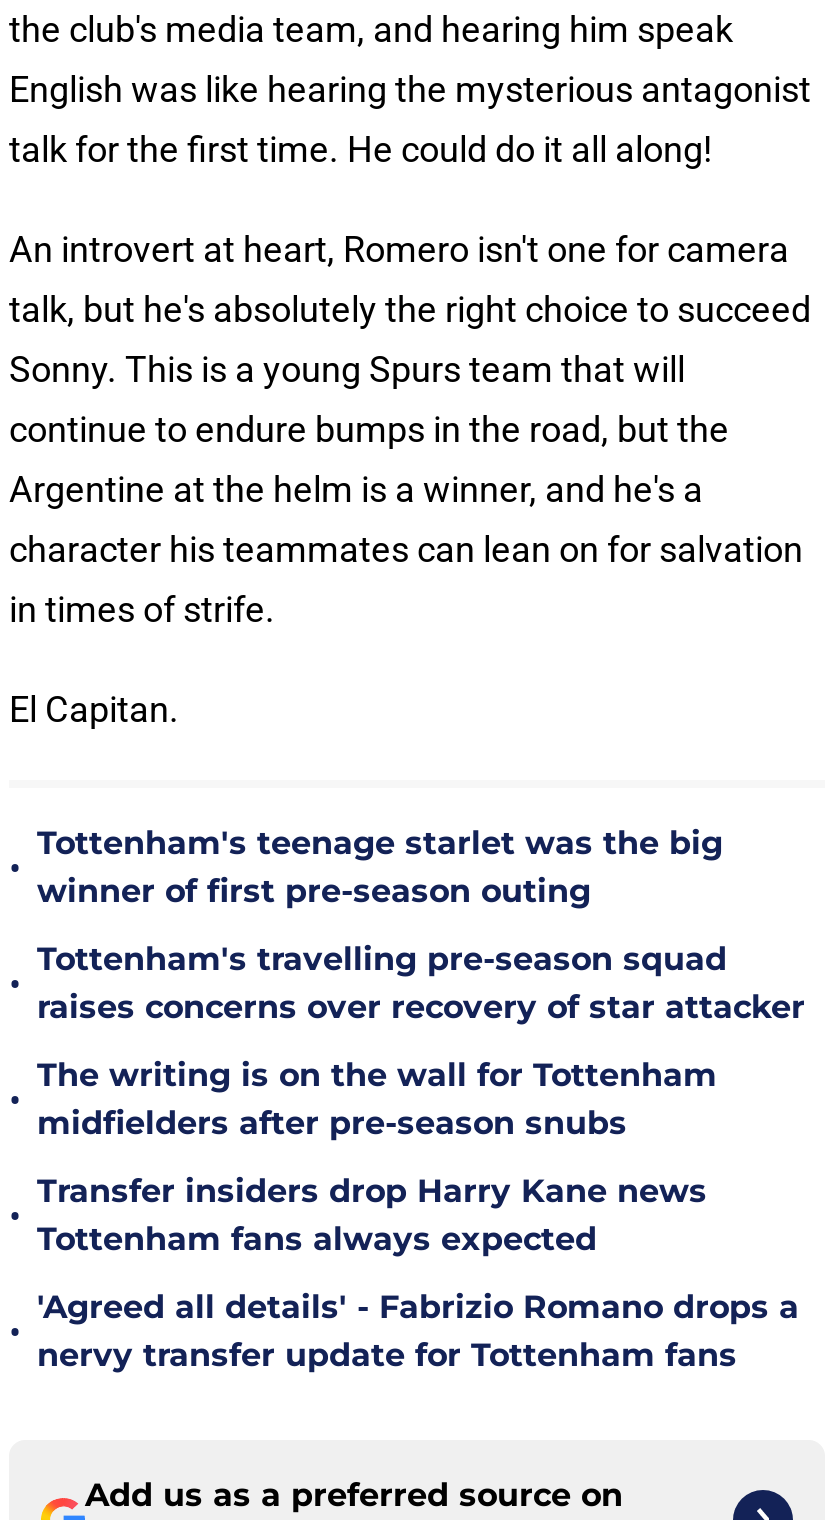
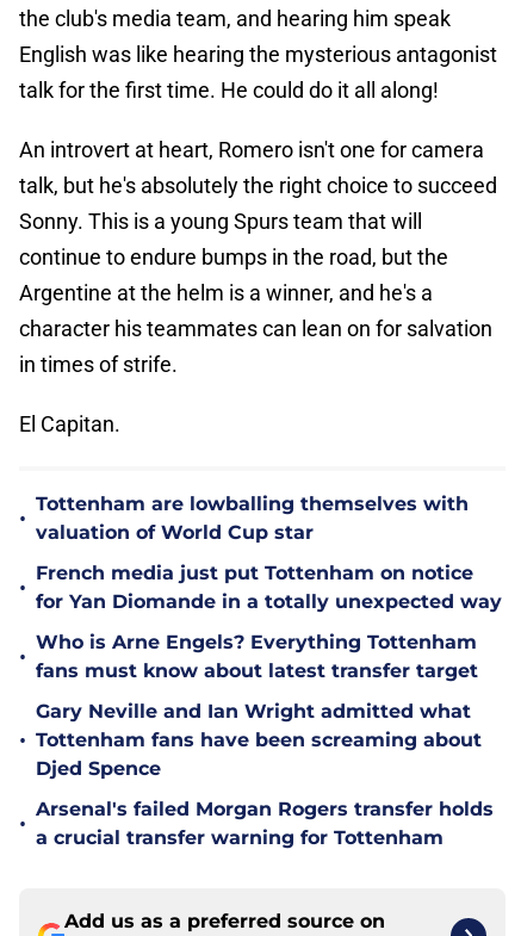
[37,824,723,910] Tottenham's teenage starlet was the big | winner of first pre-season outing -> [36,493,469,544] Tottenham are lowballing themselves with | valuation of World Cup star
[37,940,805,1026] Tottenham's travelling pre-season squad | raises concerns over recovery of star attacker -> [36,562,502,613] French media just put Tottenham on notice | for Yan Diomande in a totally unexpected way
[37,1056,717,1142] The writing is on the wall for Tottenham | midfielders after pre-season snubs -> [36,631,478,682] Who is Arne Engels? Everything Tottenham | fans must know about latest transfer target
[37,1172,707,1258] Transfer insiders drop Harry Kane news | Tottenham fans always expected -> [36,700,482,780] Gary Neville and Ian Wright admitted what | Tottenham fans have been screaming about | Djed Spence
[37,1288,799,1374] 'Agreed all details' - Fabrizio Romano drops a | nervy transfer update for Tottenham fans -> [36,798,494,849] Arsenal's failed Morgan Rogers transfer holds | a crucial transfer warning for Tottenham

